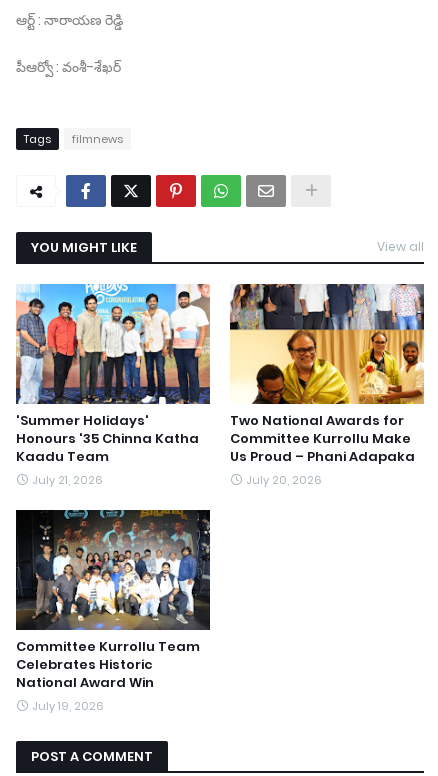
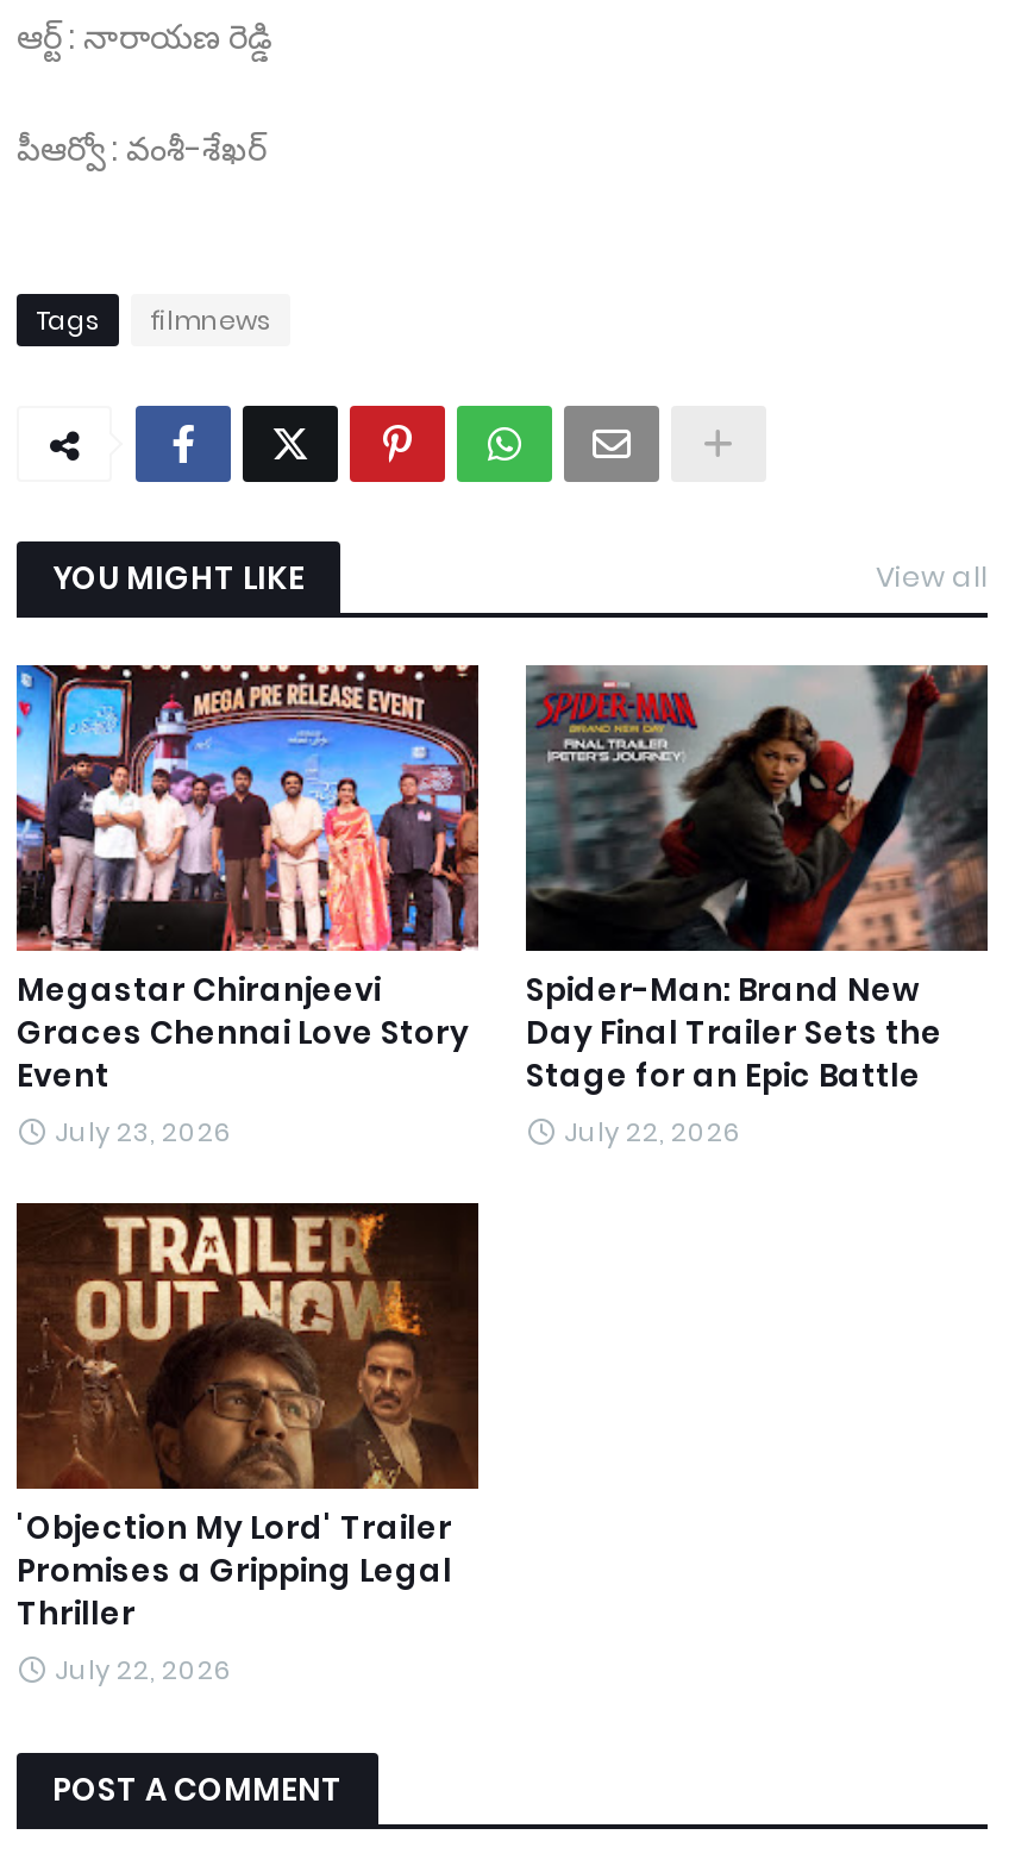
[15,283,211,488] [image] | 'Summer Holidays' | Honours '35 Chinna Katha | Kaadu Team | July 21, 2026 -> [14,663,481,1151] [image] | Megastar Chiranjeevi | Graces Chennai Love Story | Event | July 23, 2026
[229,283,425,488] [image] | Two National Awards for | Committee Kurrollu Make | Us Proud – Phani Adapaka | July 20, 2026 -> [524,663,990,1151] [image] | Spider-Man: Brand New | Day Final Trailer Sets the | Stage for an Epic Battle | July 22, 2026
[16,509,211,714] [image] | Committee Kurrollu Team | Celebrates Historic | National Award Win | July 19, 2026 -> [17,1201,478,1689] [image] | 'Objection My Lord' Trailer | Promises a Gripping Legal | Thriller | July 22, 2026

